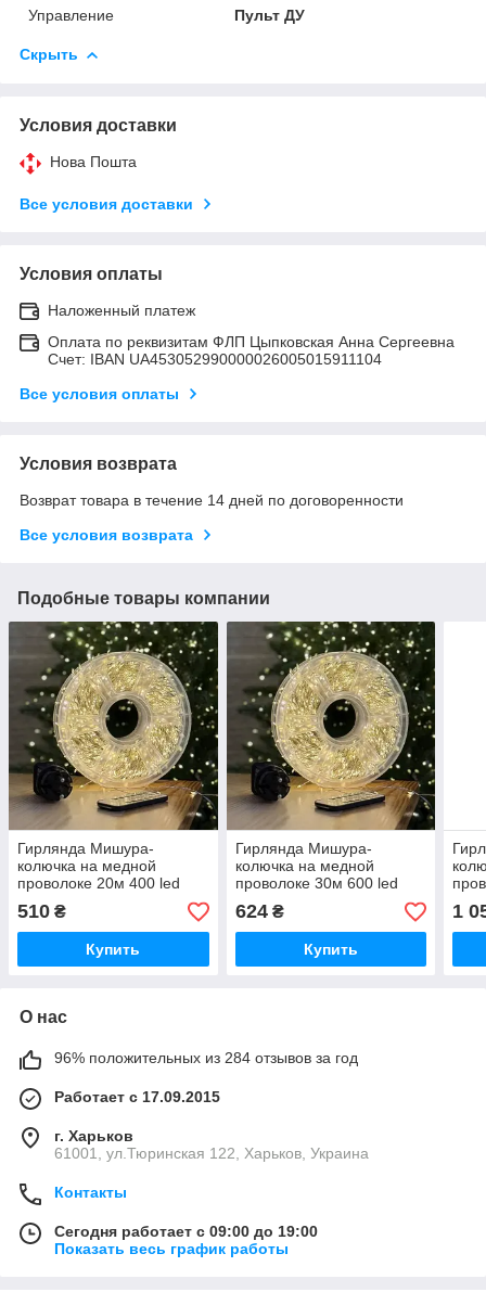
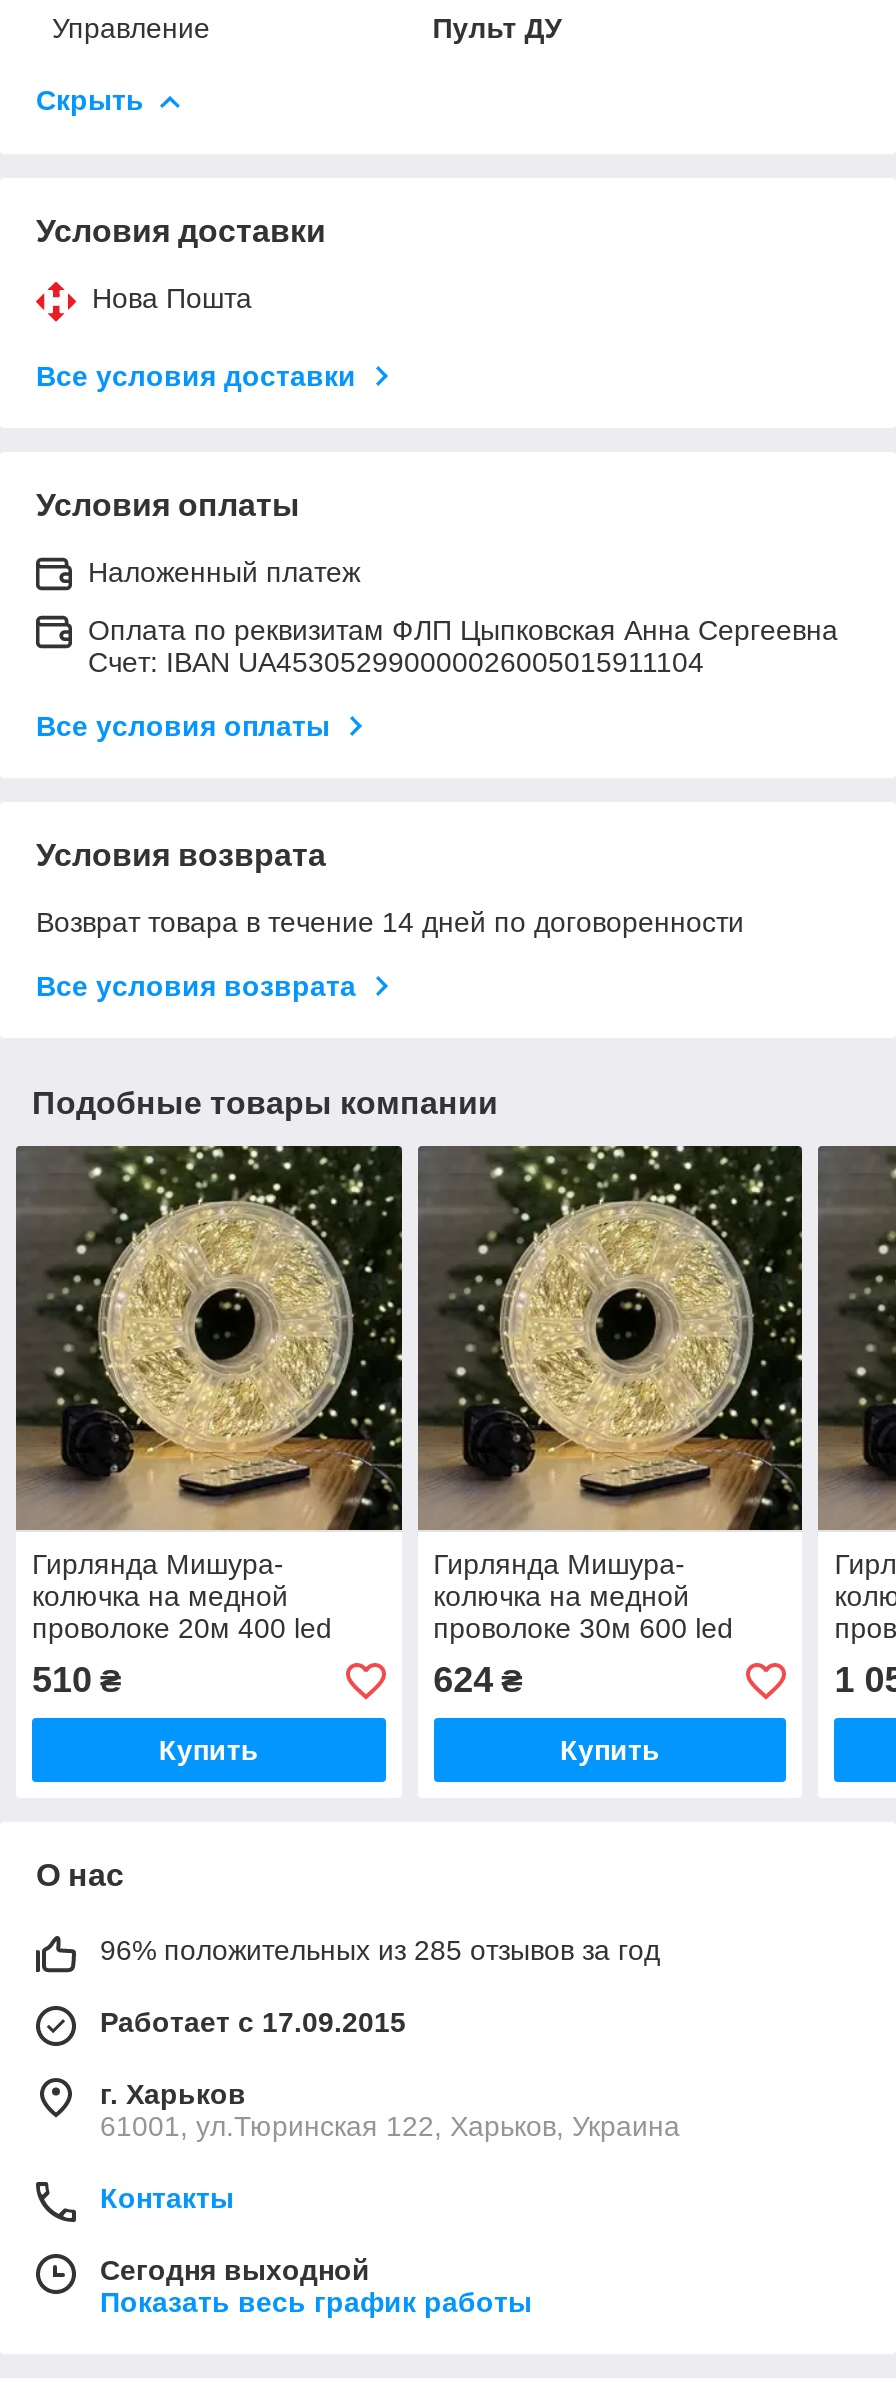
none -> [816,1144,890,1532] [image]
[54,1049,358,1067] 96% положительных из 284 отзывов за год -> [100,1935,660,1967] 96% положительных из 285 отзывов за год
[54,1223,318,1240] Сегодня работает с 09:00 до 19:00 -> [100,2255,370,2287] Сегодня выходной

